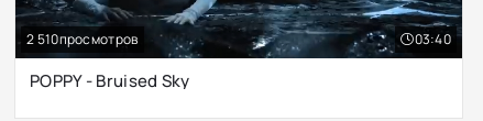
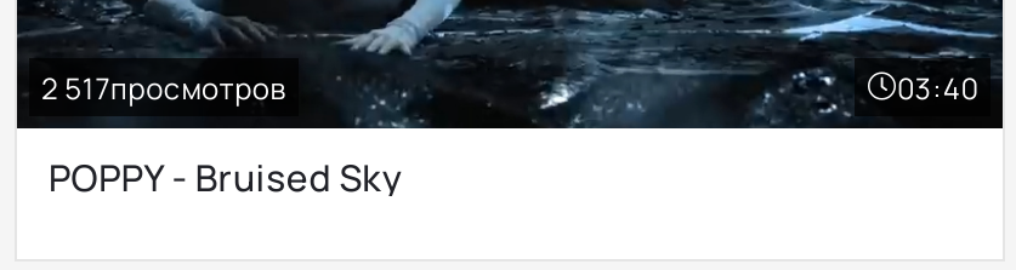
[26,30,59,49] 2 510 -> [41,67,110,108] 2 517

